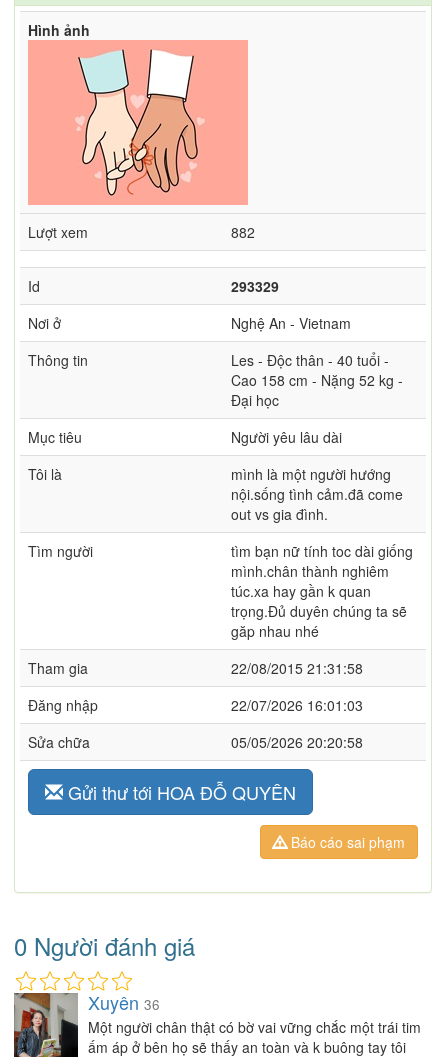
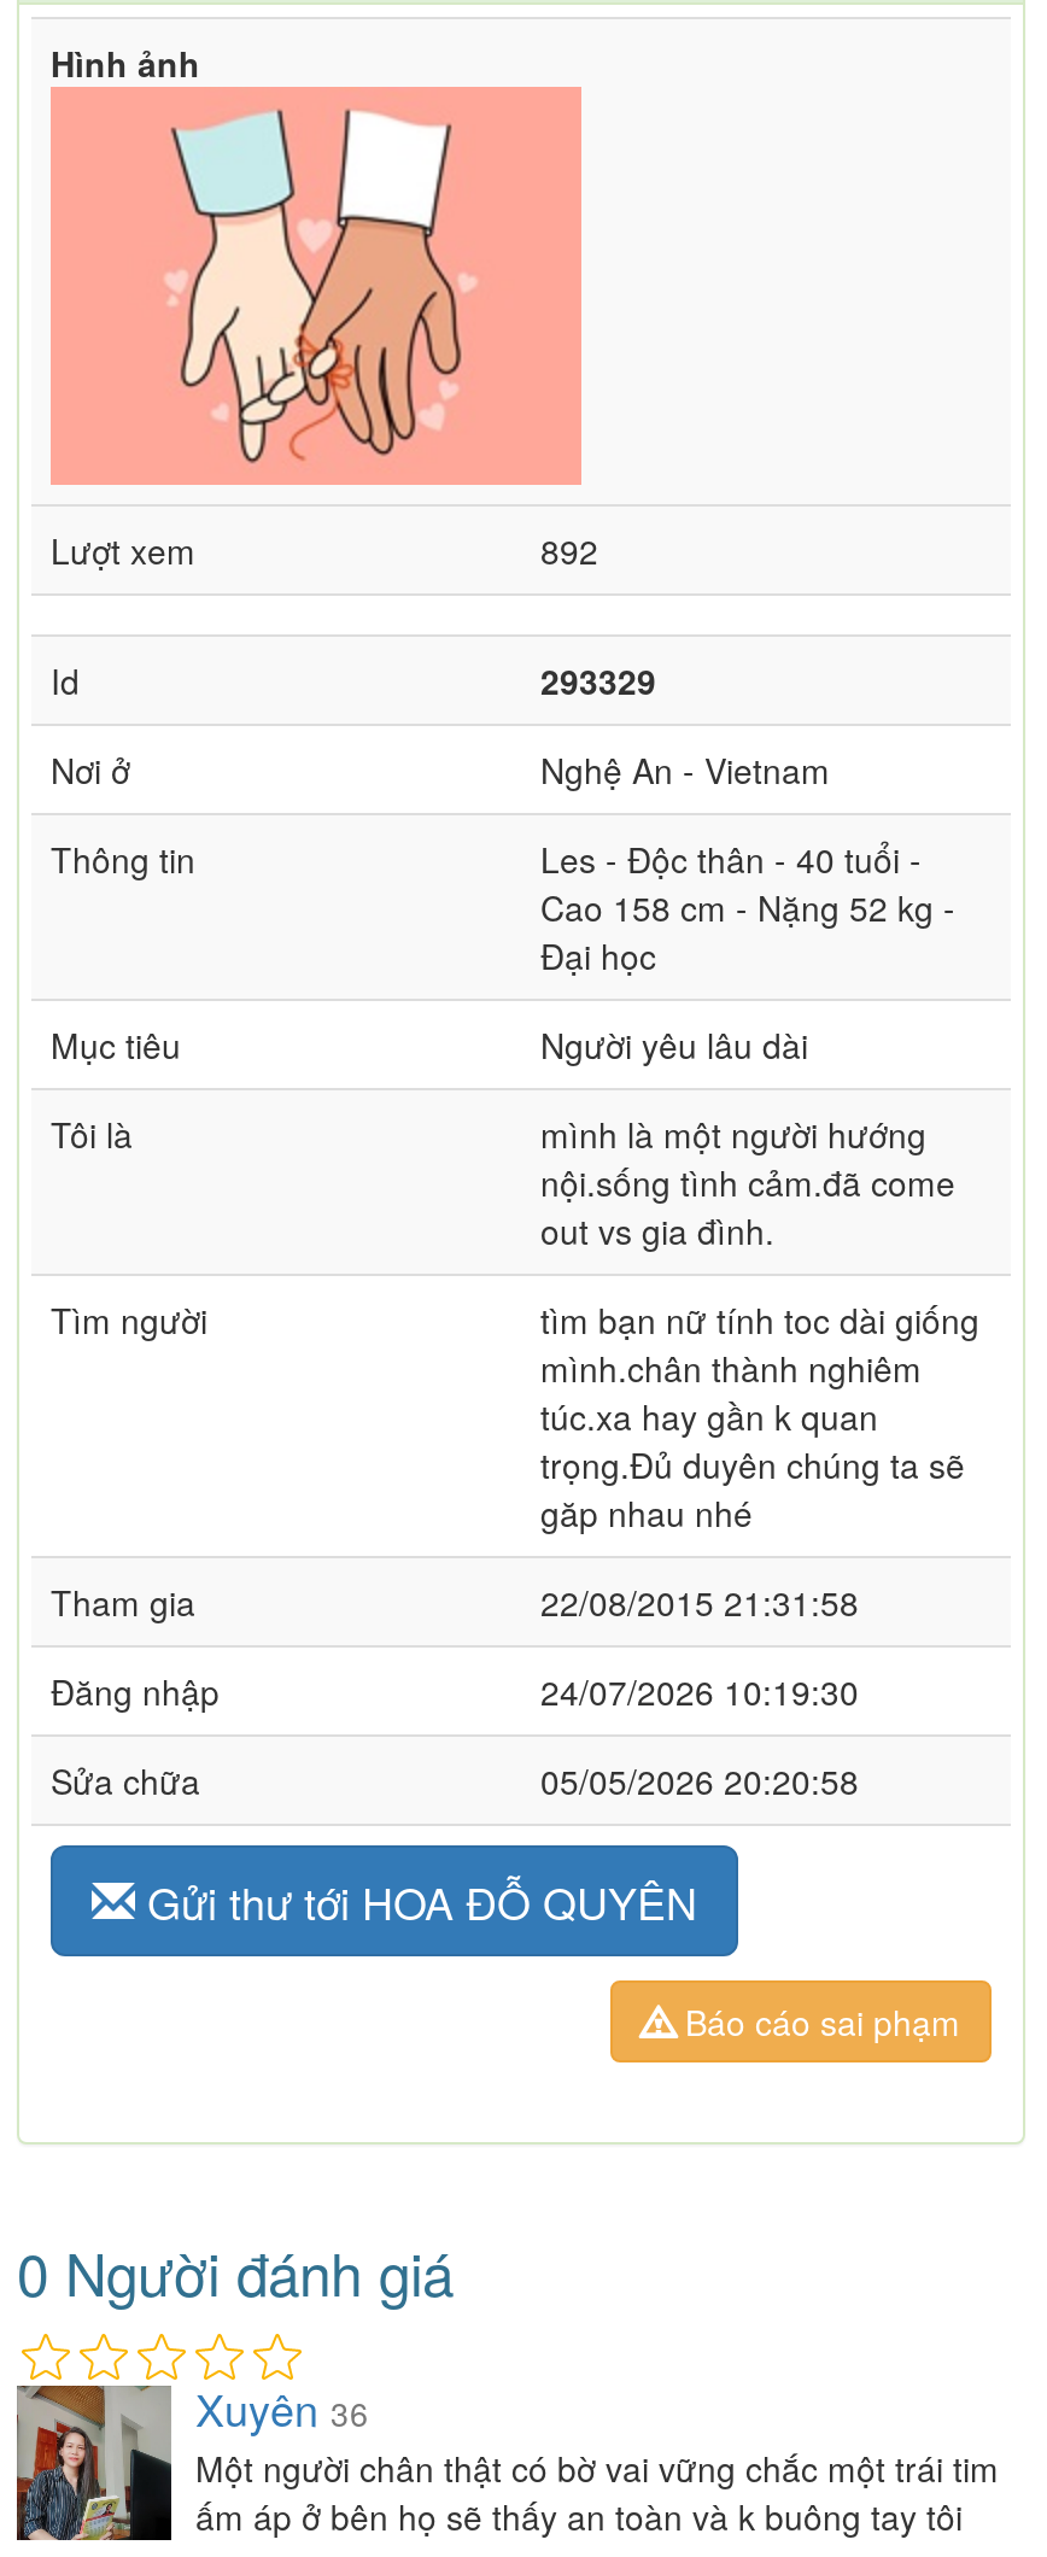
[231,222,255,242] 882 -> [540,526,598,574] 892
[231,695,363,715] 22/07/2026 16:01:03 -> [540,1667,859,1715] 24/07/2026 10:19:30

